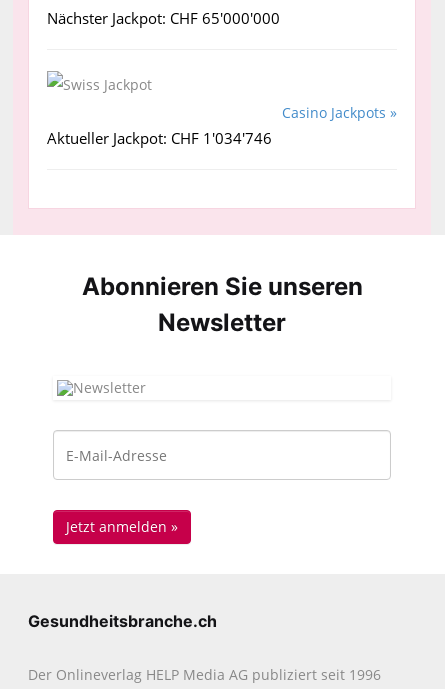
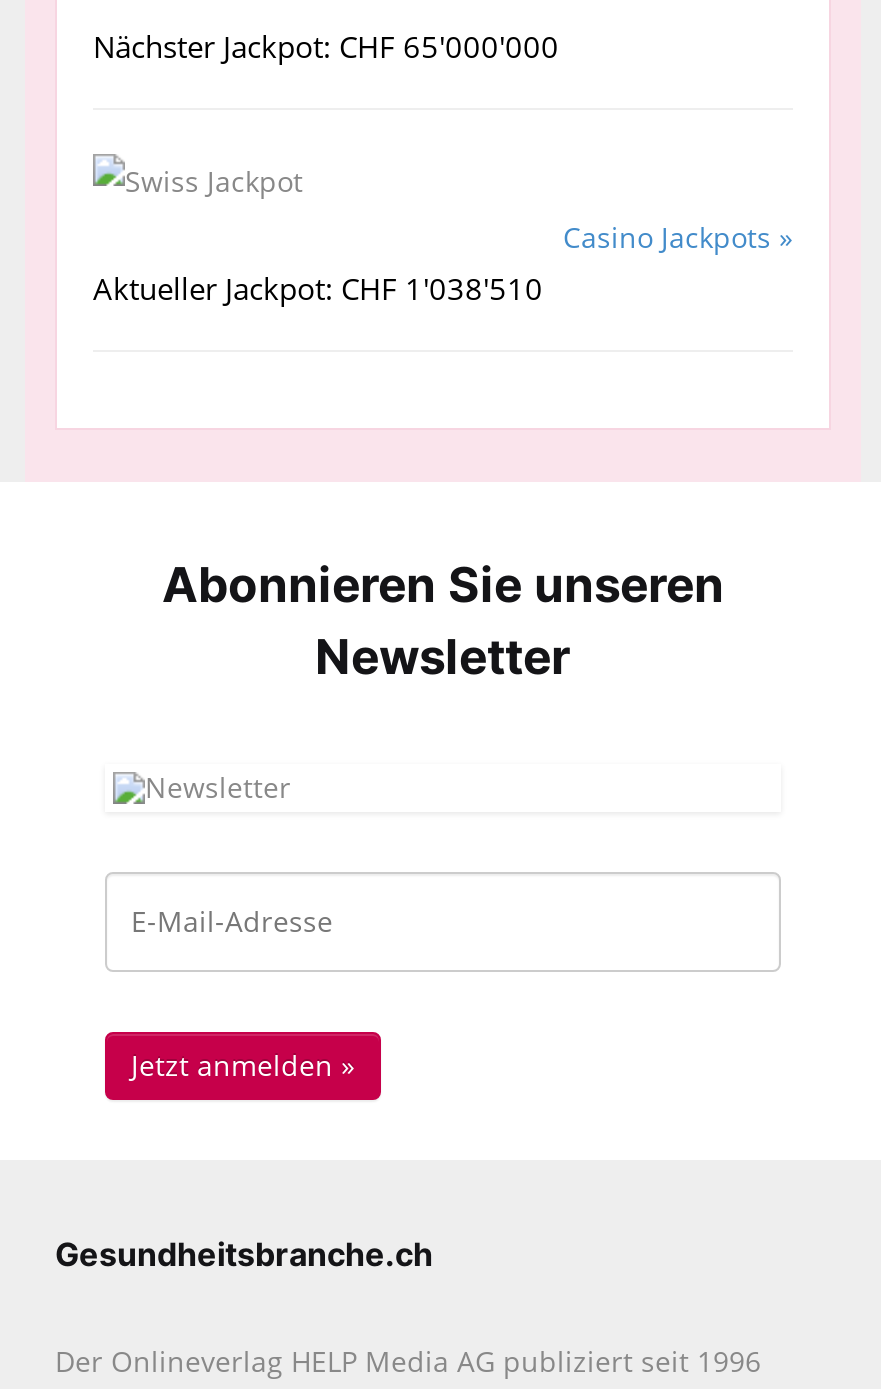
[47,128,272,148] Aktueller Jackpot: CHF 1'034'746 -> [93,268,543,308] Aktueller Jackpot: CHF 1'038'510

